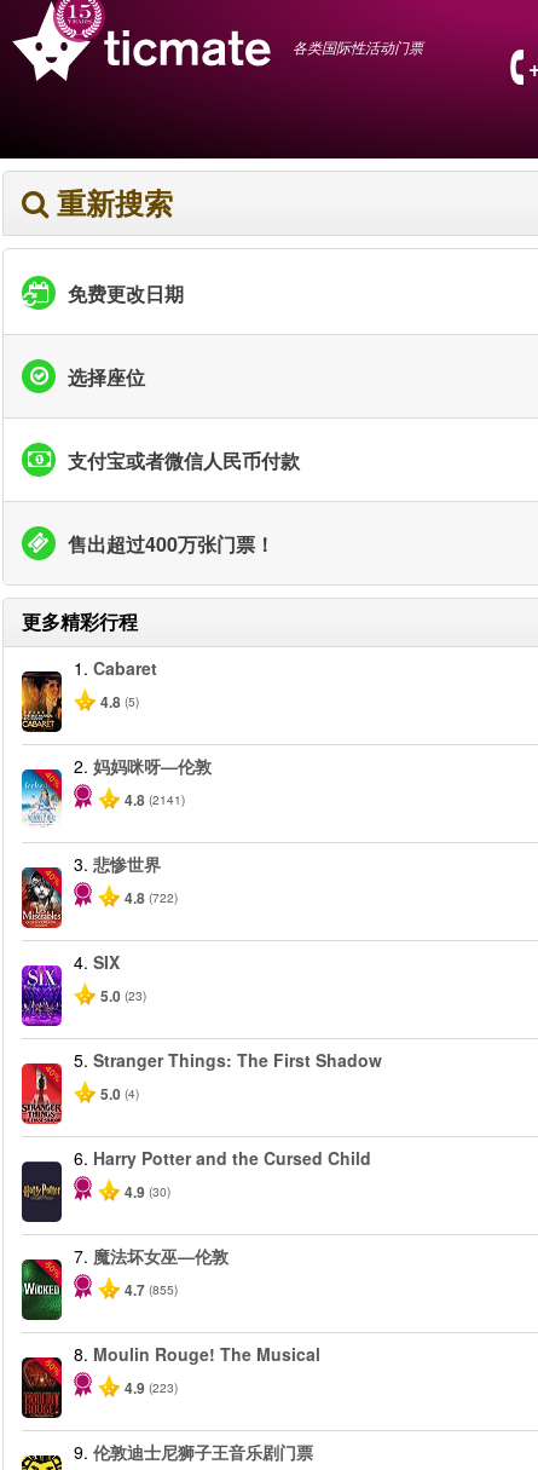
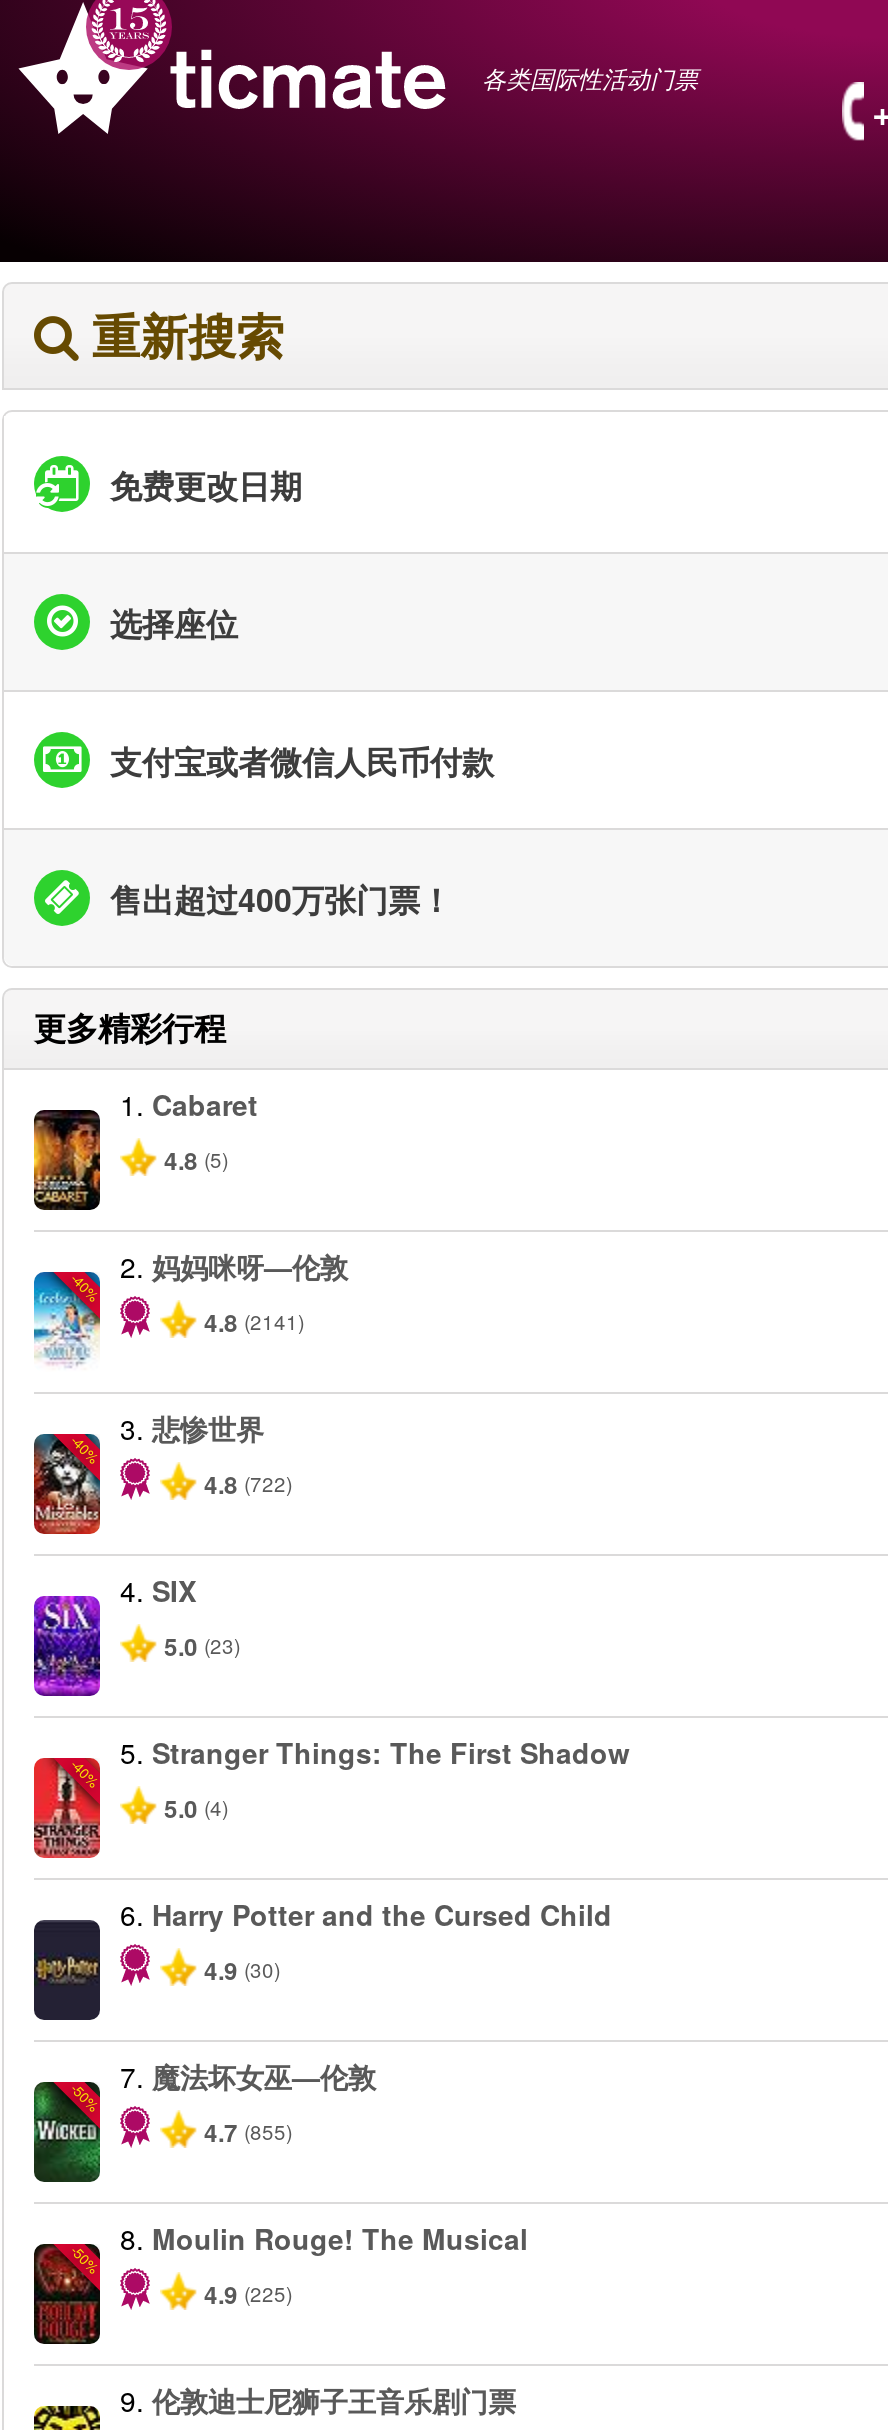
[125,1377,178,1399] 4.9 (223) -> [204,2276,292,2312] 4.9 (225)

